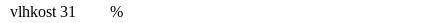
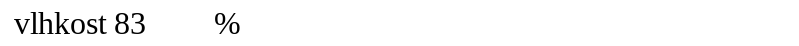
[10,3,76,20] vlhkost 31 -> [14,7,146,41] vlhkost 83

